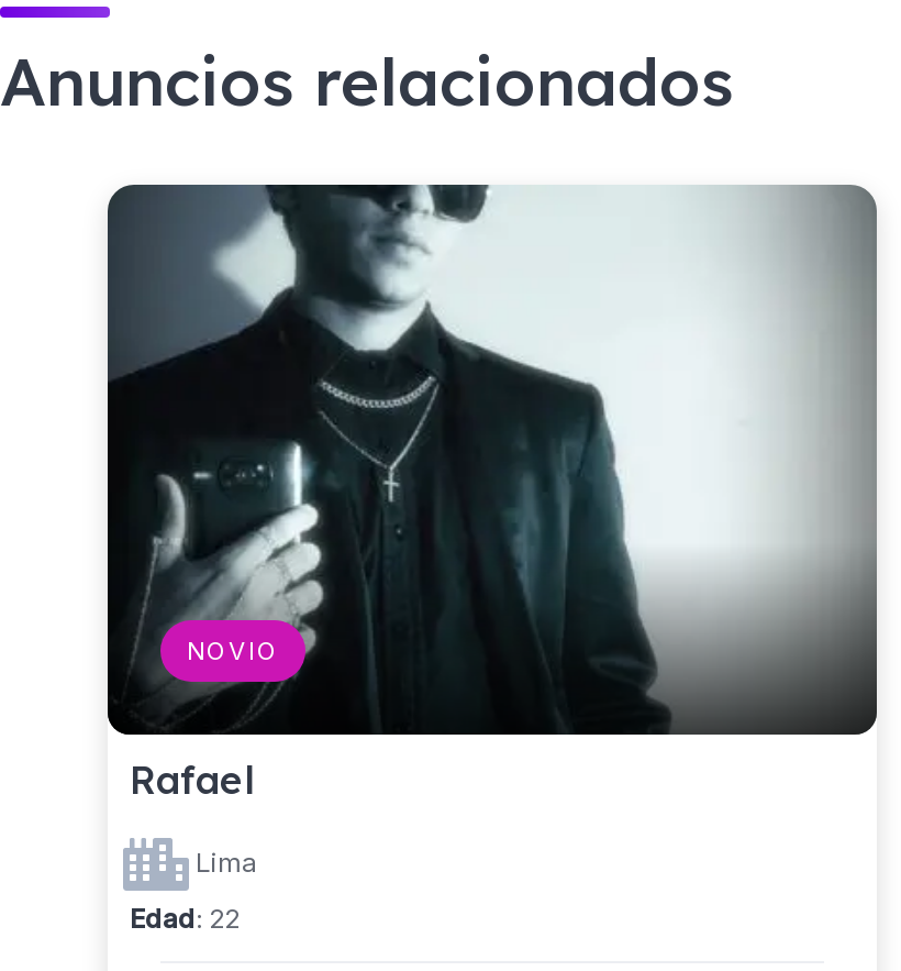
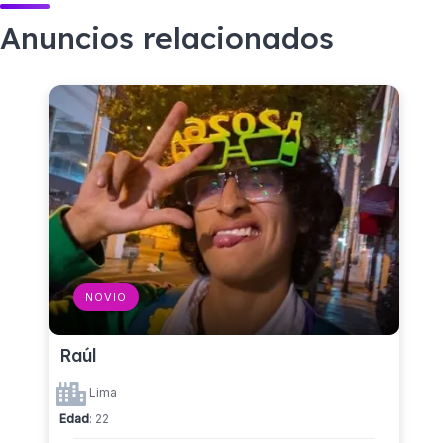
[105,183,877,803] [image] | Rafael -> [48,84,399,366] [image] | Raúl

